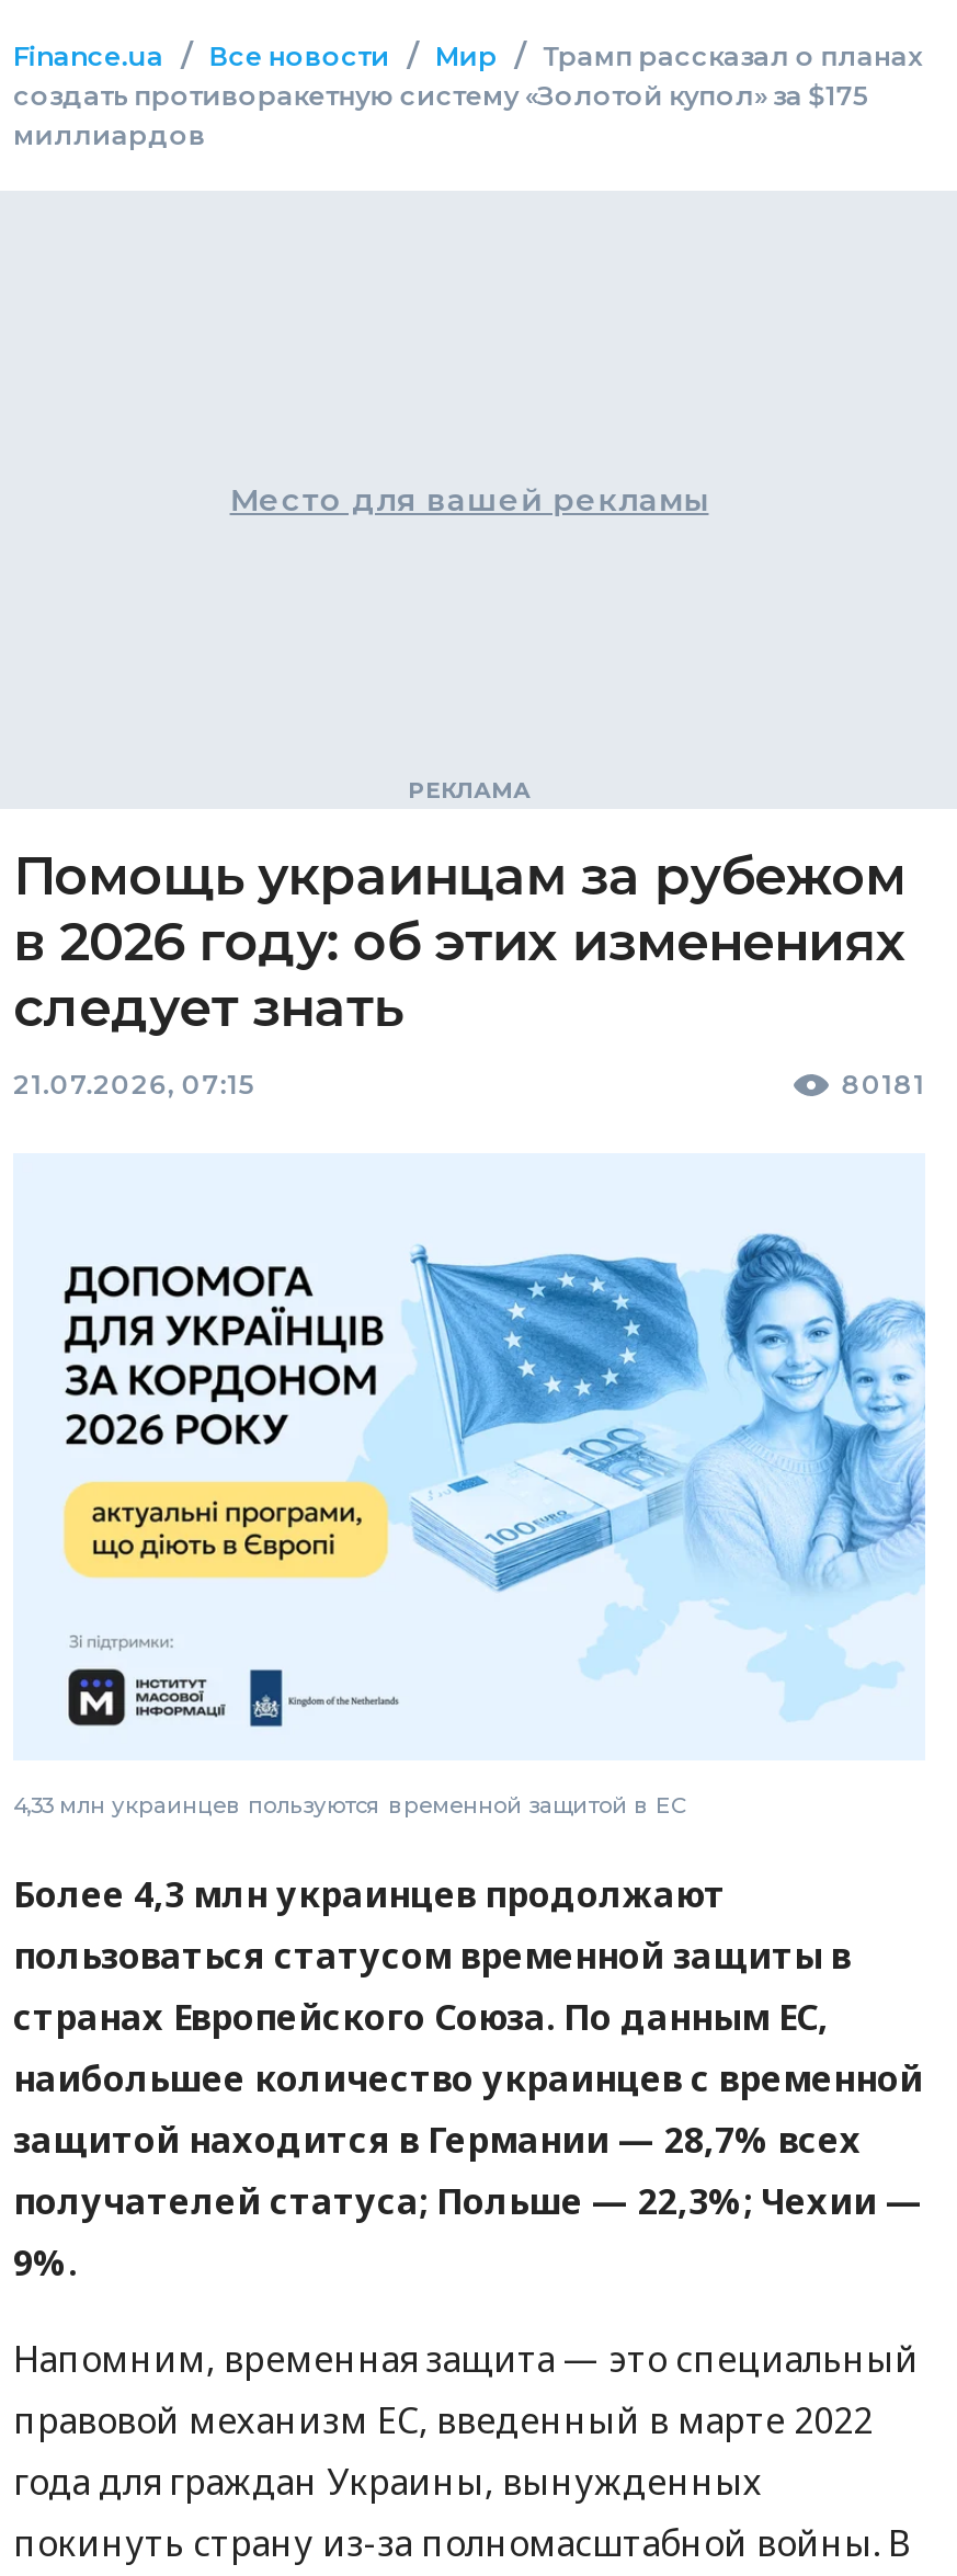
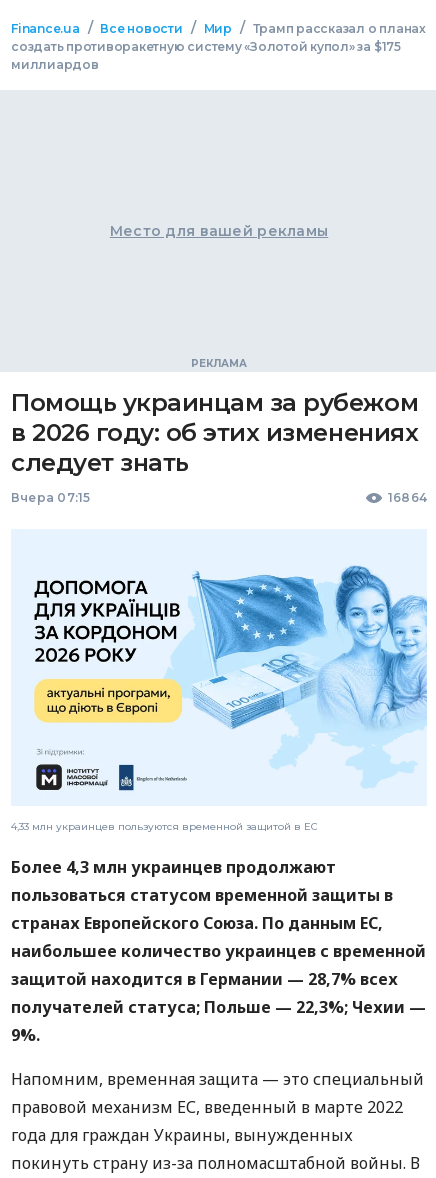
[13,1068,925,1101] 21.07.2026, 07:15 | 80181 -> [11,490,427,505] Вчера 07:15 | 16864

